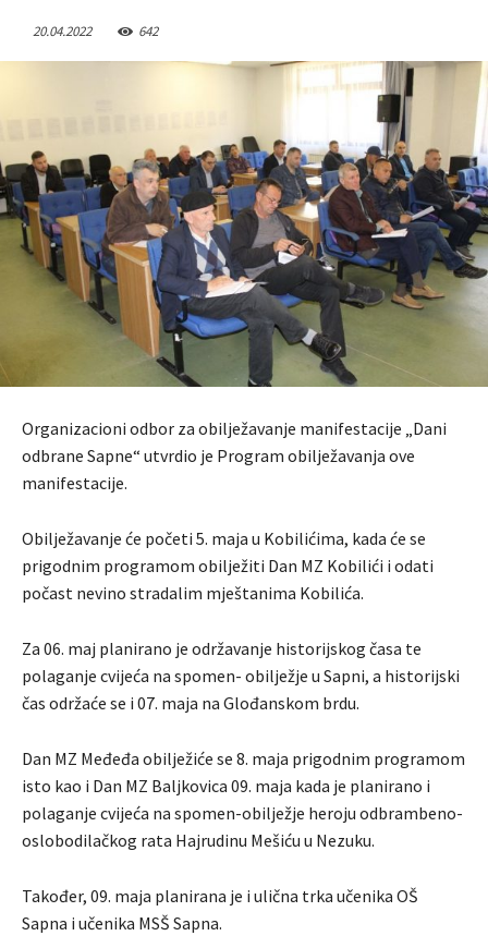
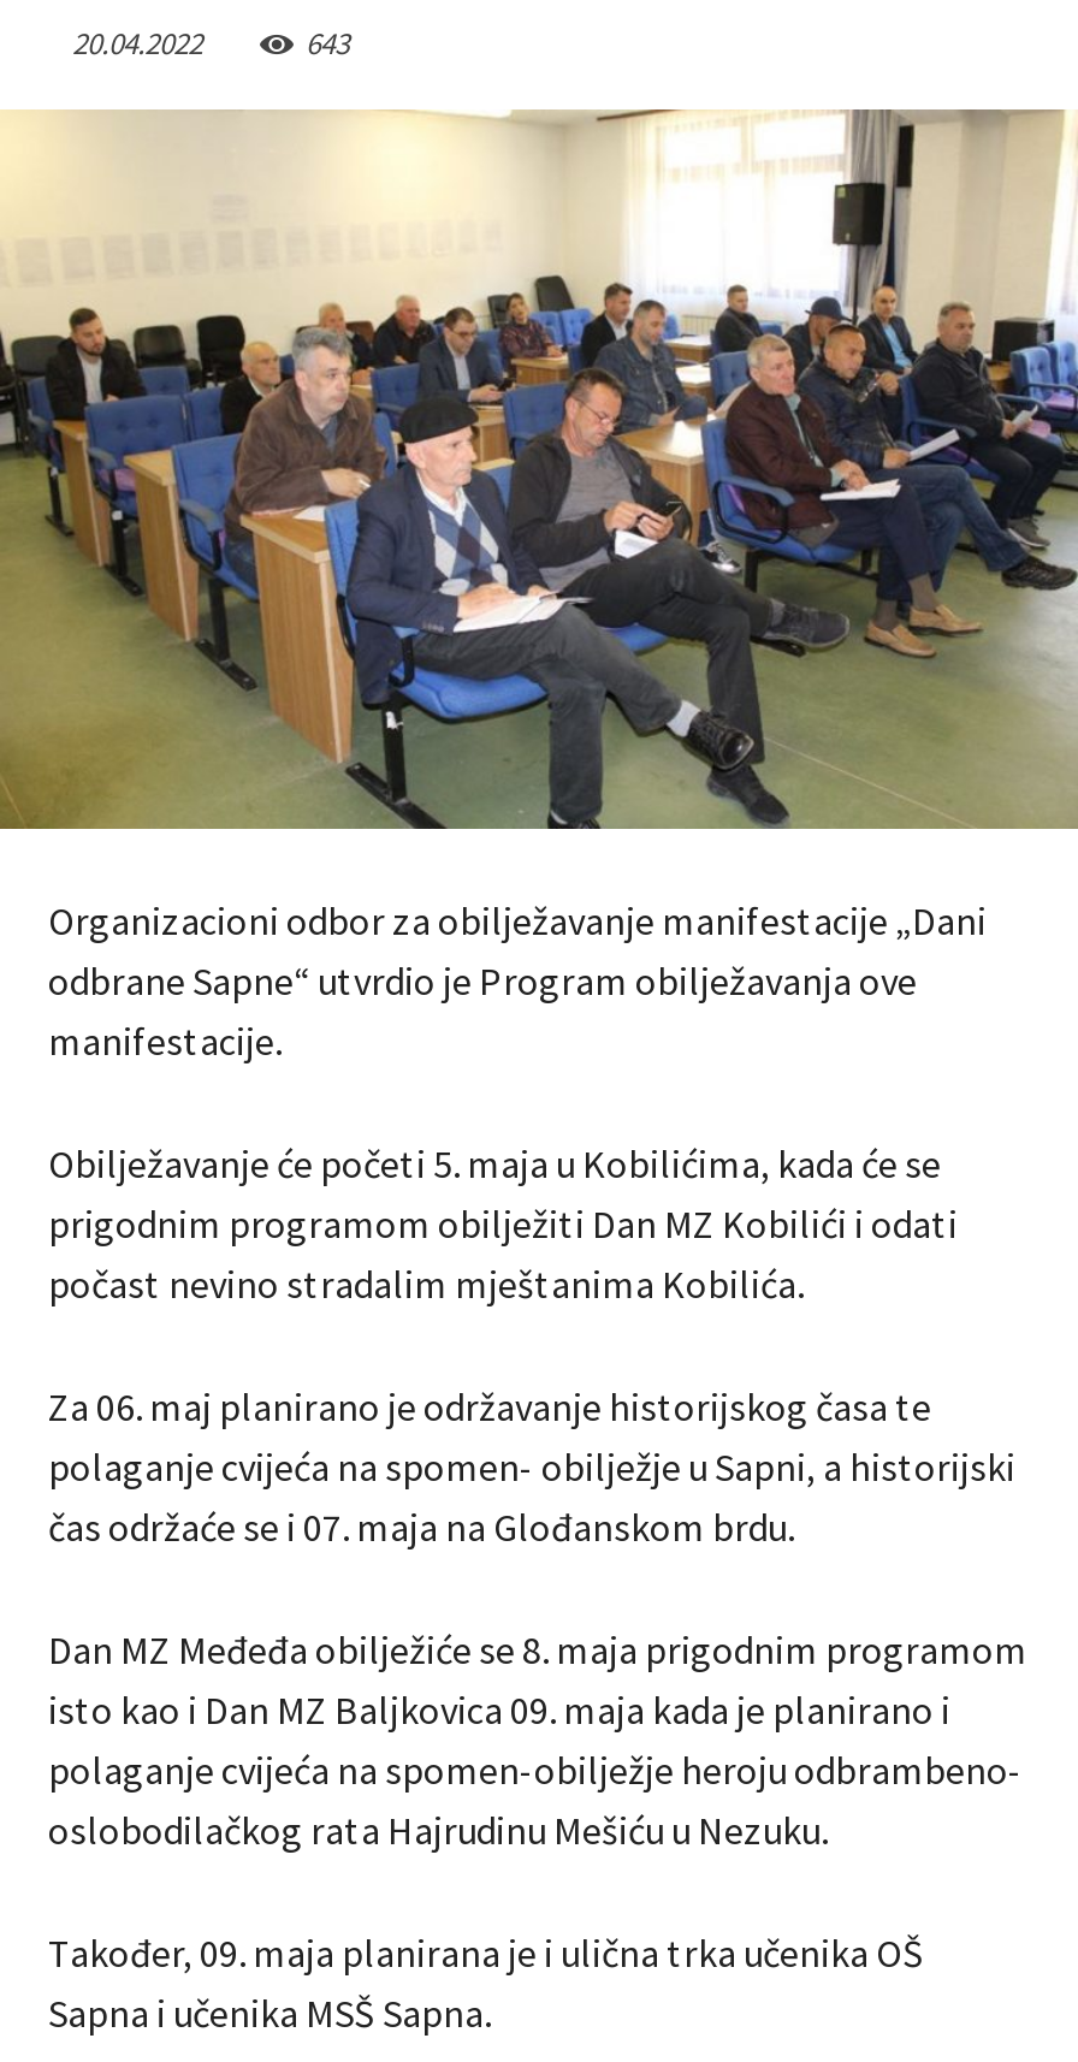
[138,22,158,40] 642 -> [306,23,349,64] 643

